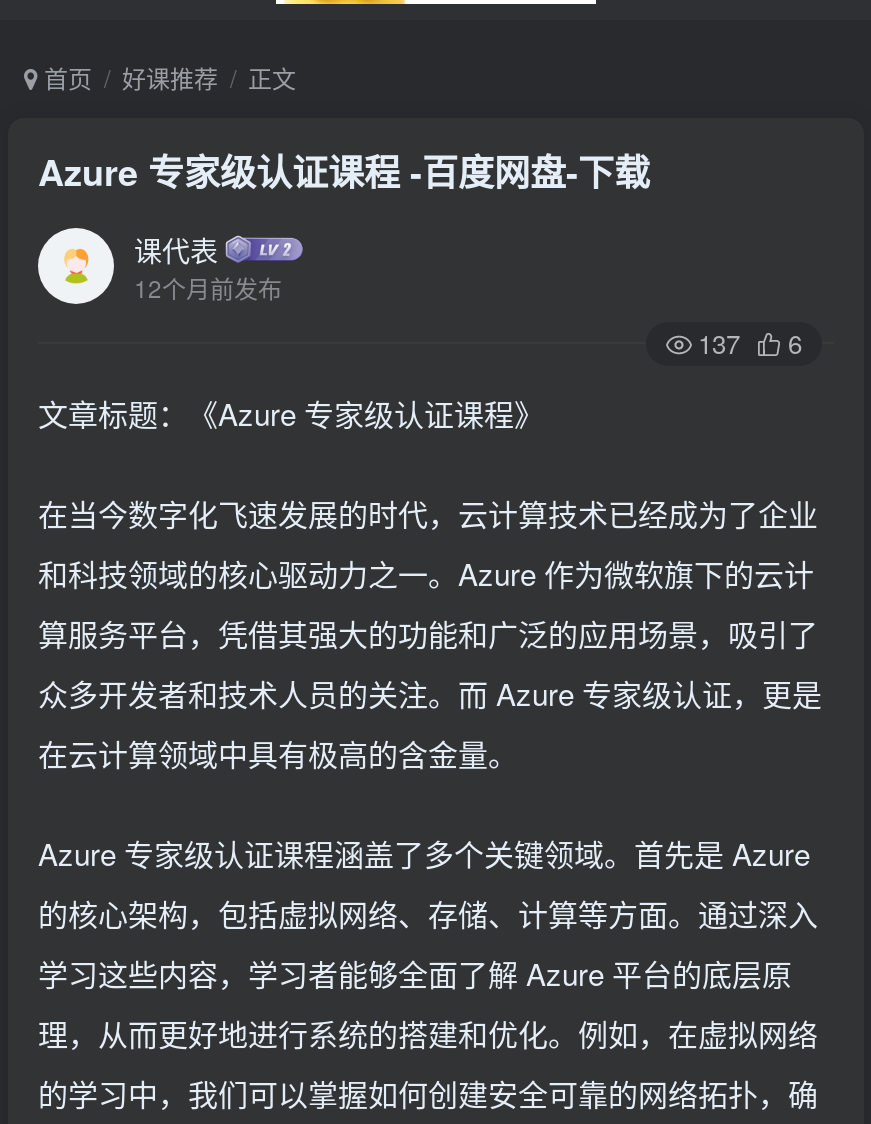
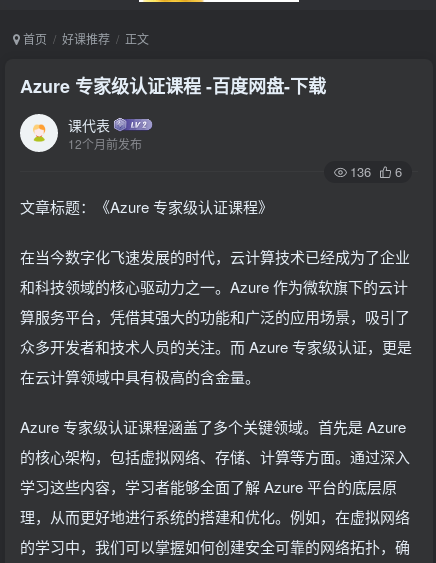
[698,324,802,362] 137 6 -> [350,162,402,181] 136 6

